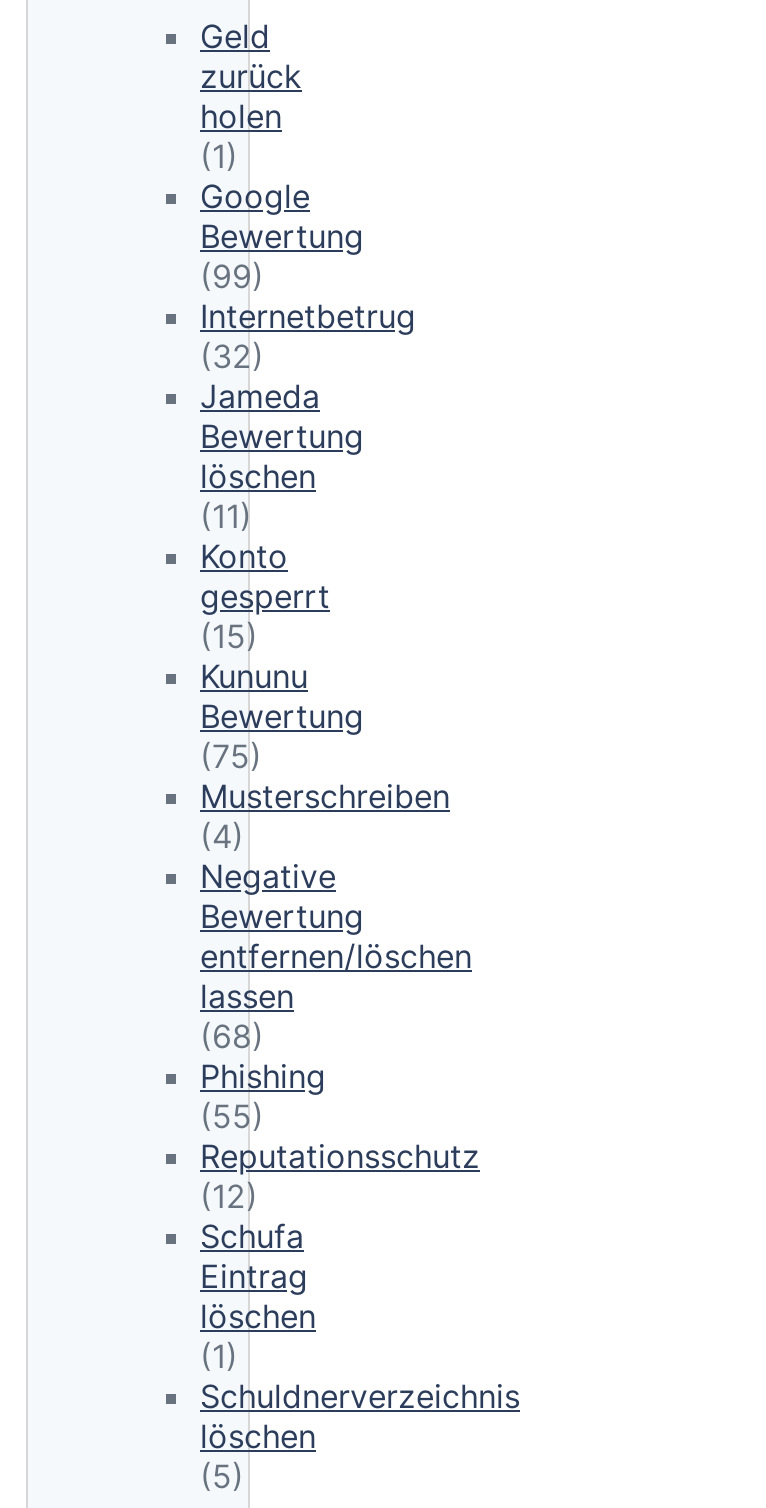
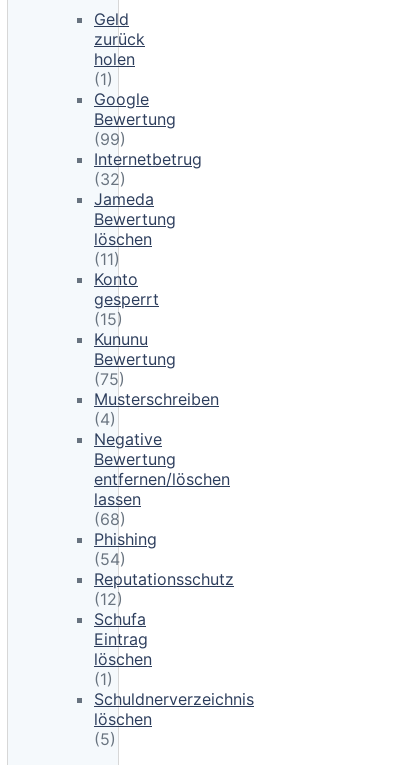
[200,1096,264,1136] (55) -> [94,549,126,569] (54)

